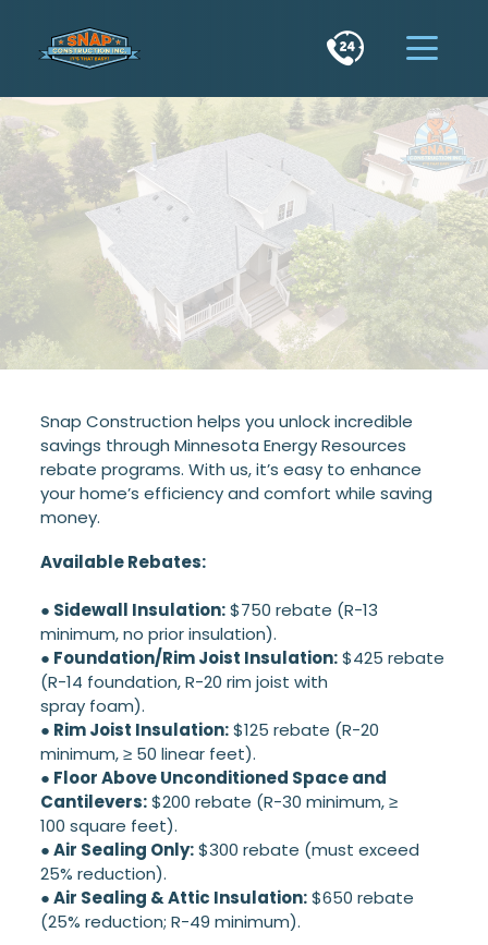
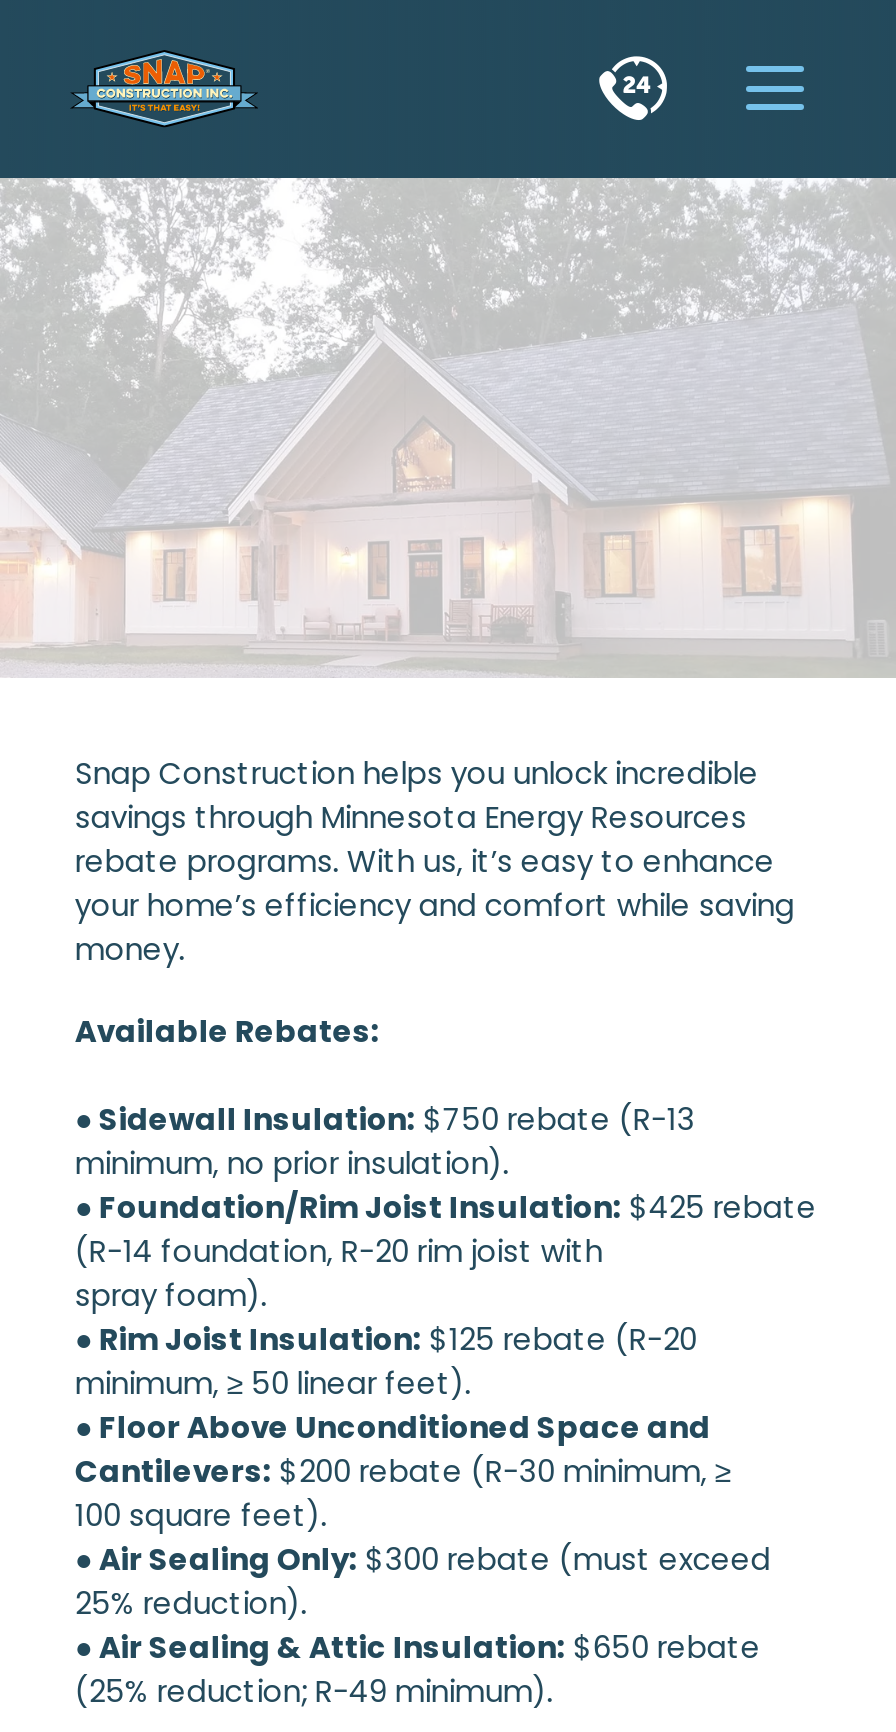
[3,97,485,368] [image] -> [6,178,890,676] [image]

